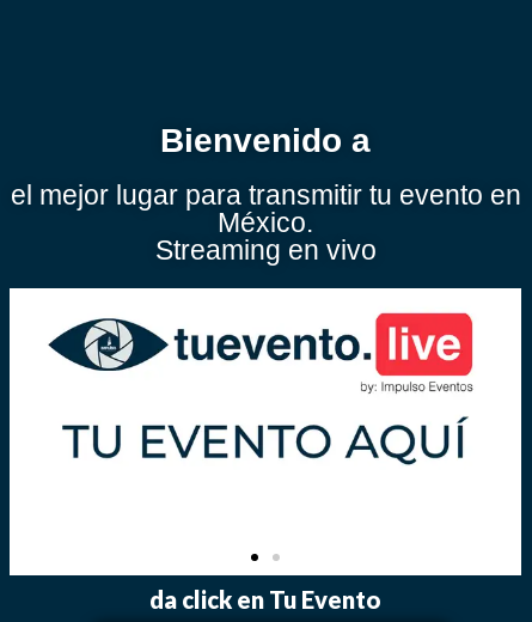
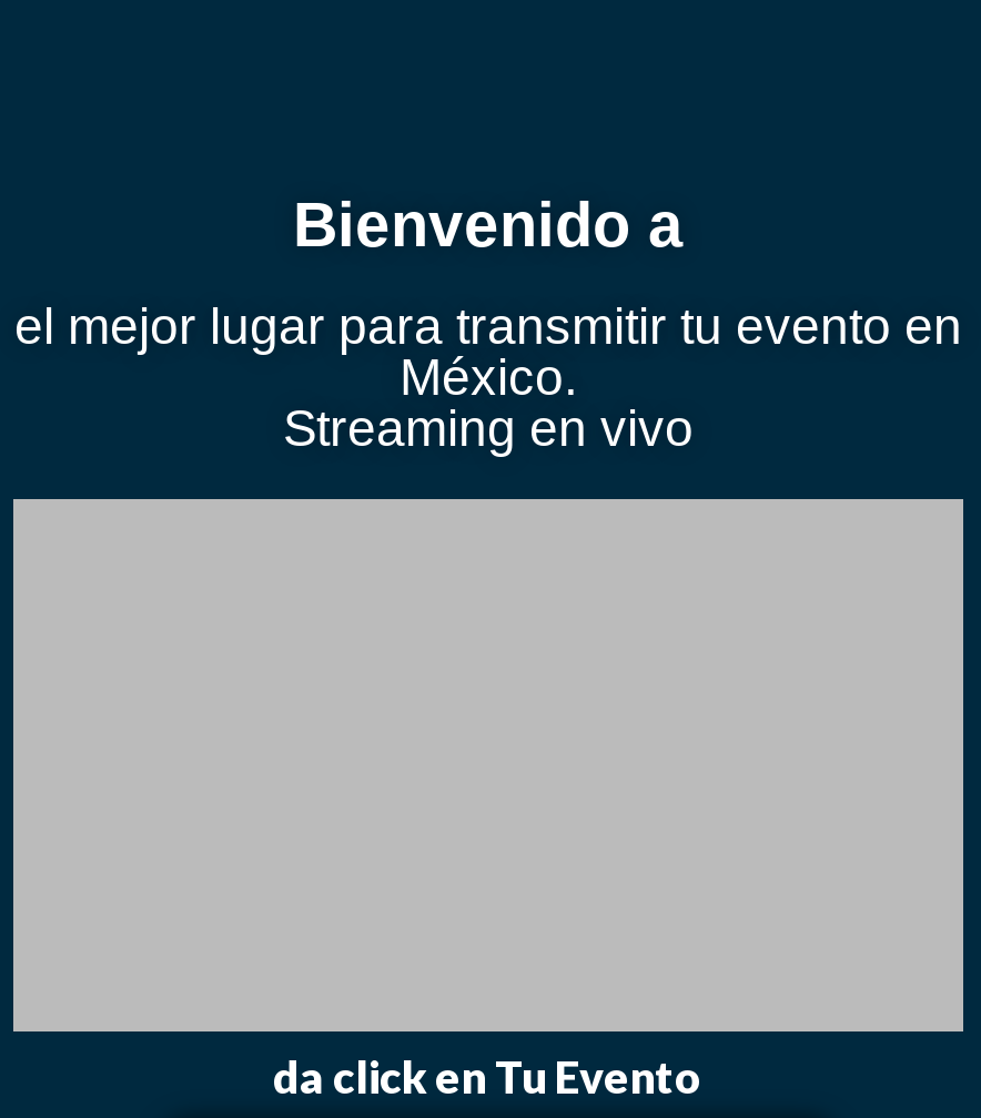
[11,289,520,574] [image] -> none

